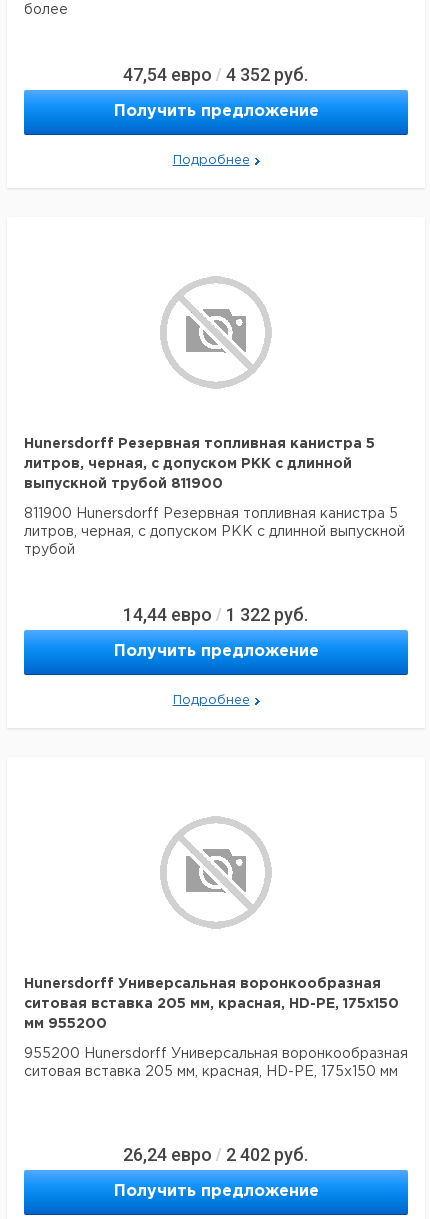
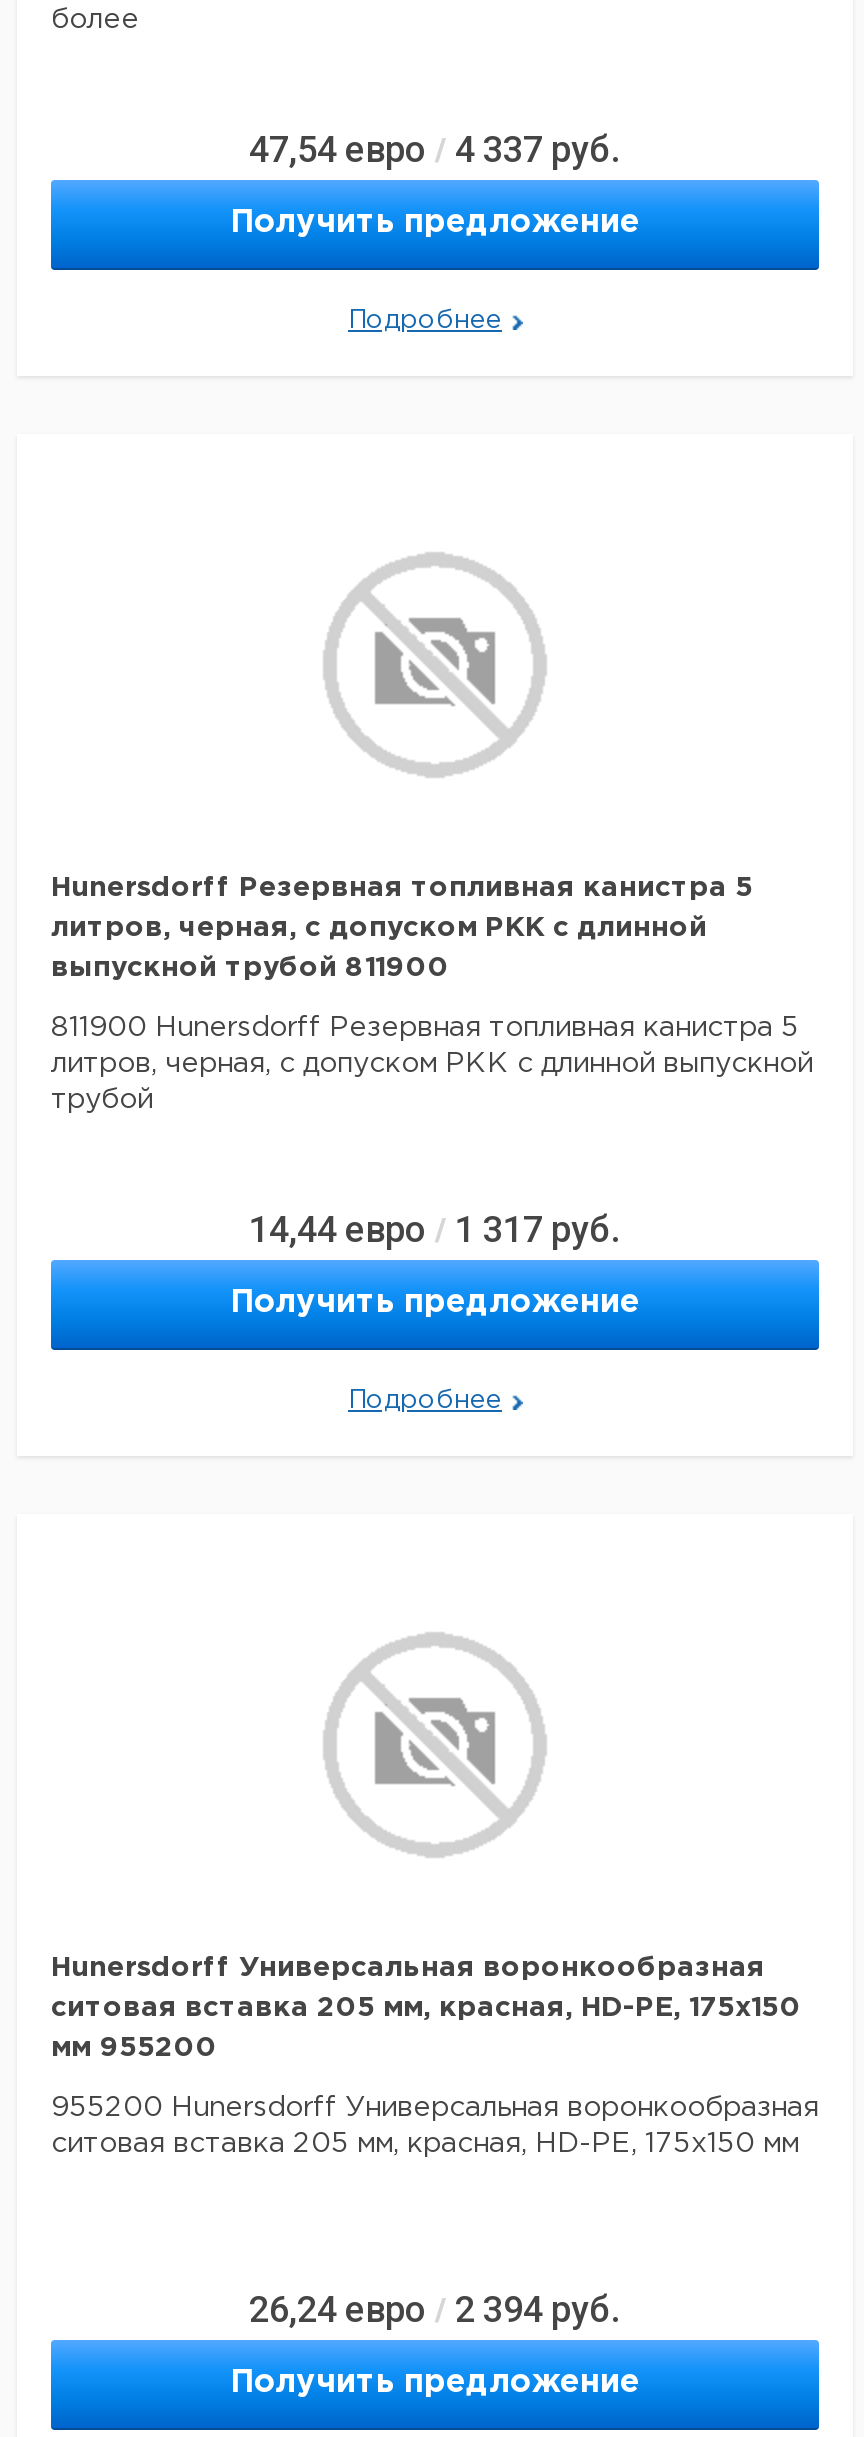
[123,64,308,85] 47,54 евро / 4 352 руб. -> [249,128,619,170] 47,54 евро / 4 337 руб.
[123,604,308,625] 14,44 евро / 1 322 руб. -> [249,1208,619,1250] 14,44 евро / 1 317 руб.
[123,1144,308,1165] 26,24 евро / 2 402 руб. -> [249,2288,619,2330] 26,24 евро / 2 394 руб.

